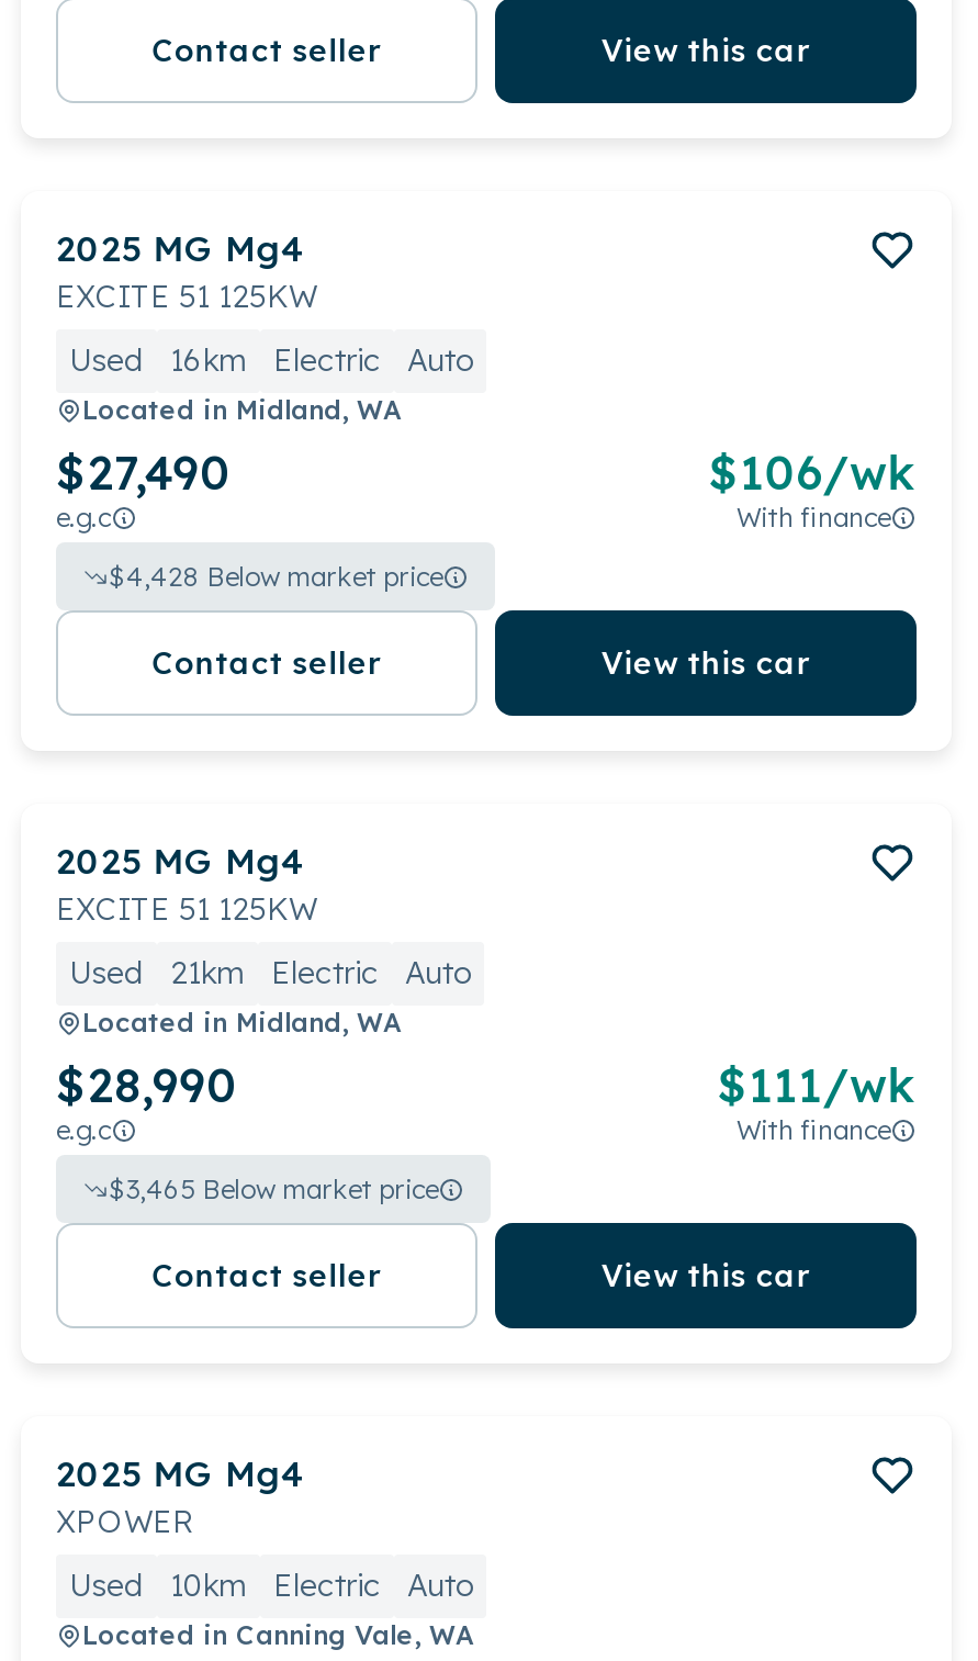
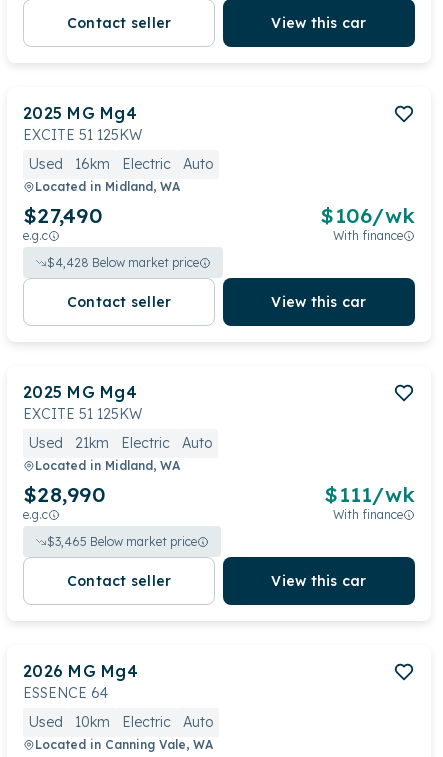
[56,1451,306,1541] 2025 MG Mg4 | XPOWER -> [23,661,138,702] 2026 MG Mg4 | ESSENCE 64

